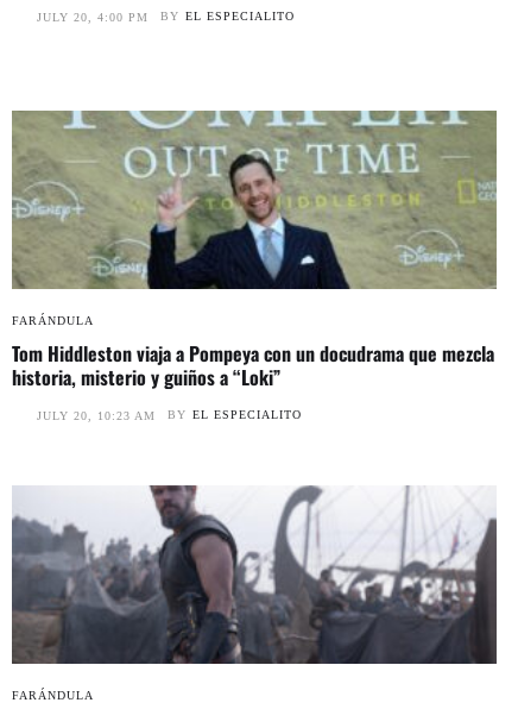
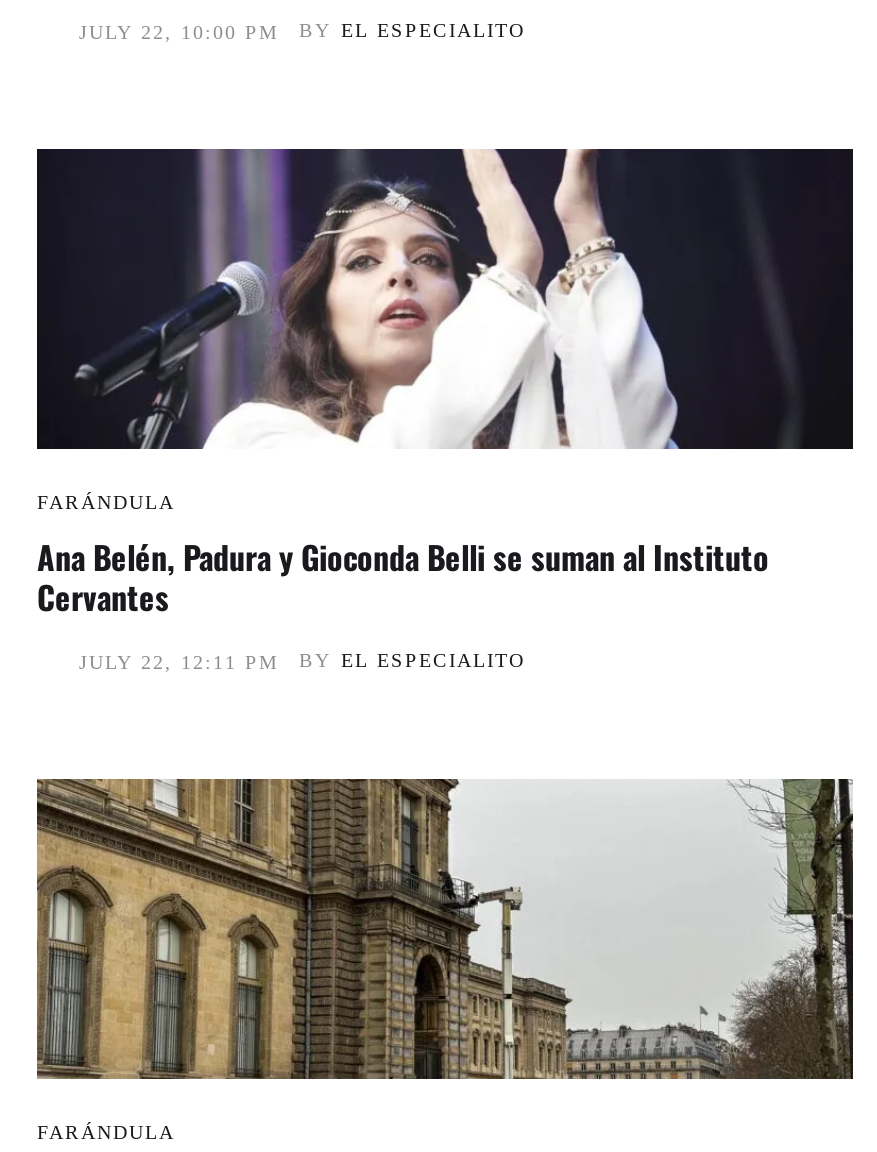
[37,10,295,24] JULY 20, 4:00 PM BY EL ESPECIALITO -> [79,19,525,43] JULY 22, 10:00 PM BY EL ESPECIALITO
[11,111,498,290] [image] -> [37,148,855,450] [image]
[12,339,494,392] Tom Hiddleston viaja a Pompeya con un docudrama que mezcla | historia, misterio y guiños a “Loki” -> [37,533,769,621] Ana Belén, Padura y Gioconda Belli se suman al Instituto | Cervantes
[37,408,302,423] JULY 20, 10:23 AM BY EL ESPECIALITO -> [79,649,525,673] JULY 22, 12:11 PM BY EL ESPECIALITO
[12,485,497,665] [image] -> [35,776,855,1082] [image]

